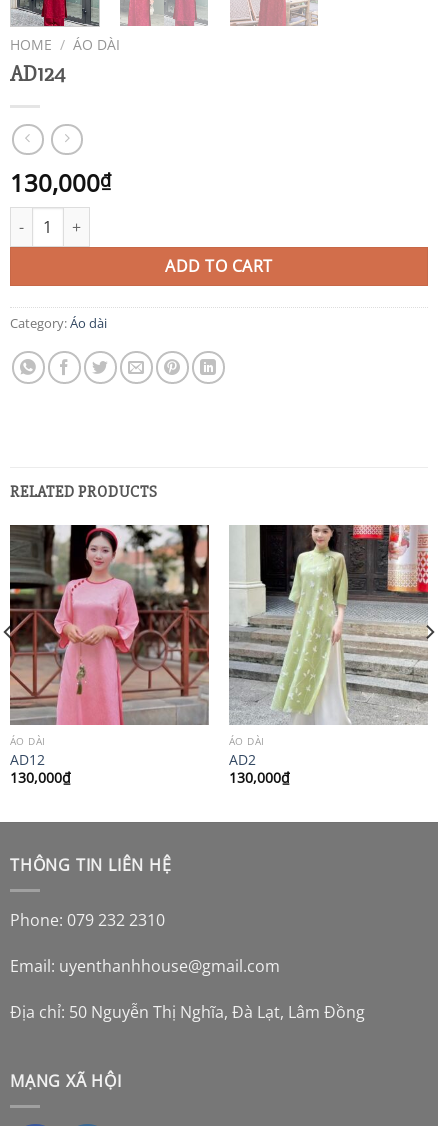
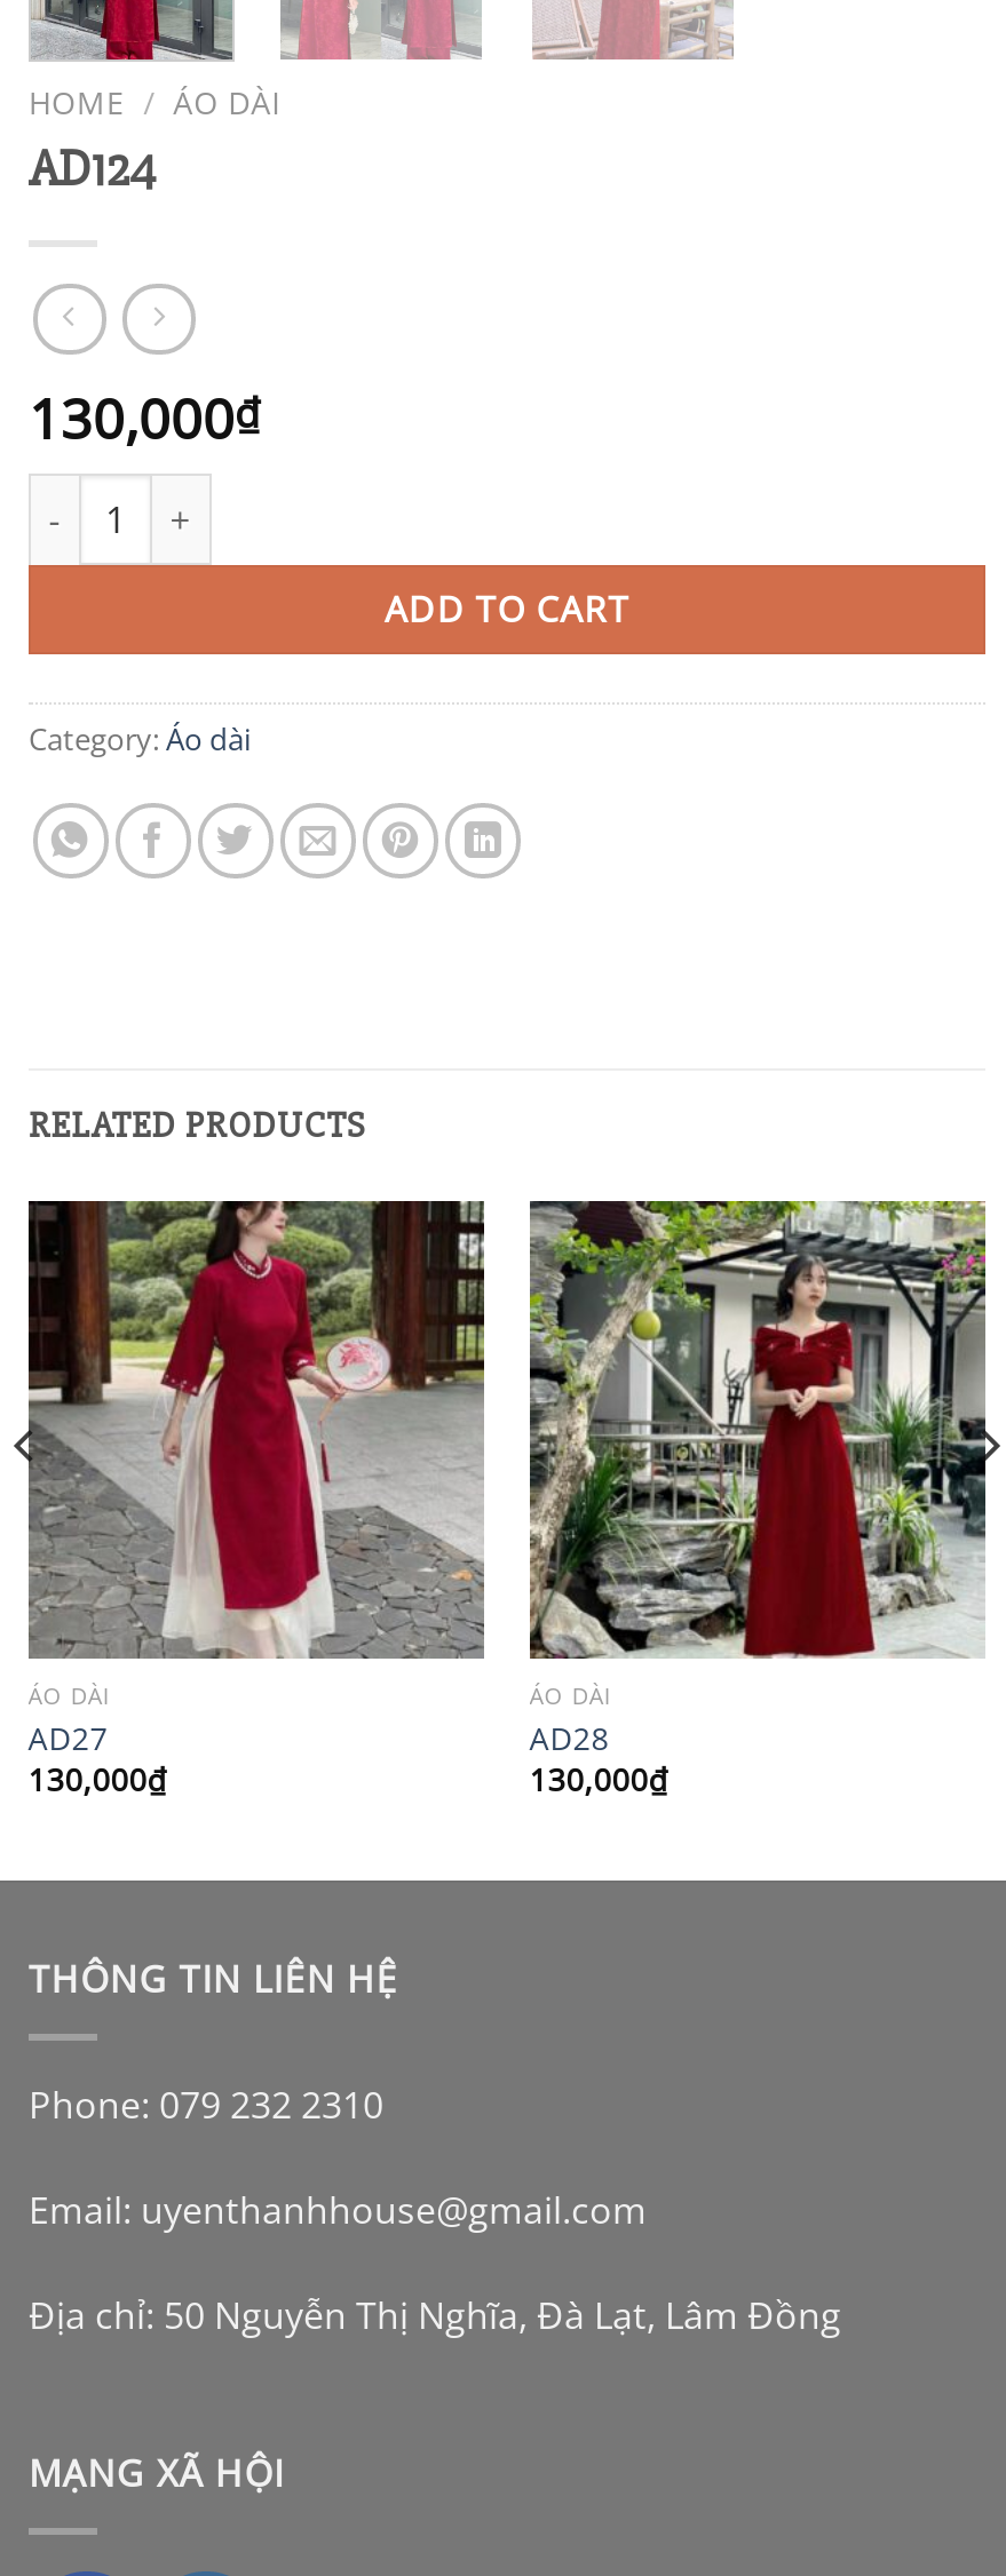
[9,524,209,768] [image] | AD12 -> [26,1199,486,1758] [image] | AD27
[229,524,429,768] [image] | AD2 -> [528,1199,988,1758] [image] | AD28

